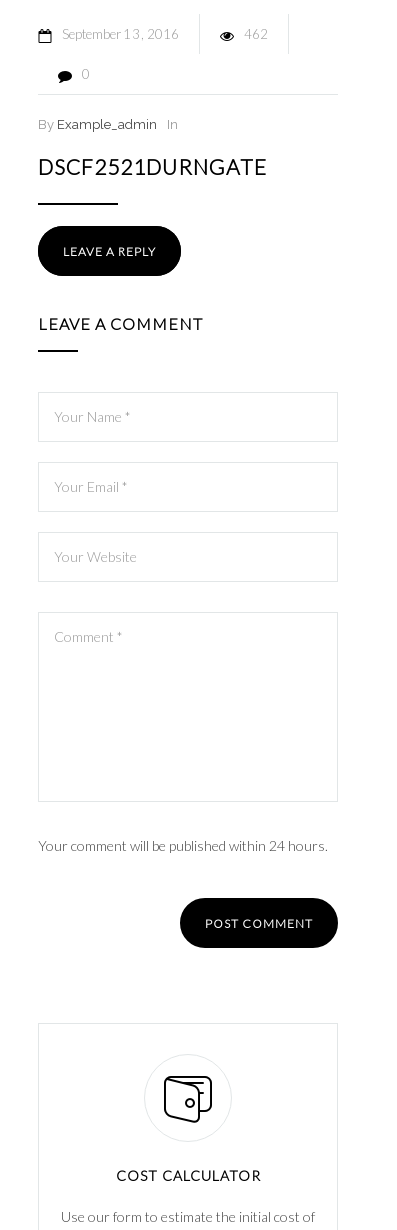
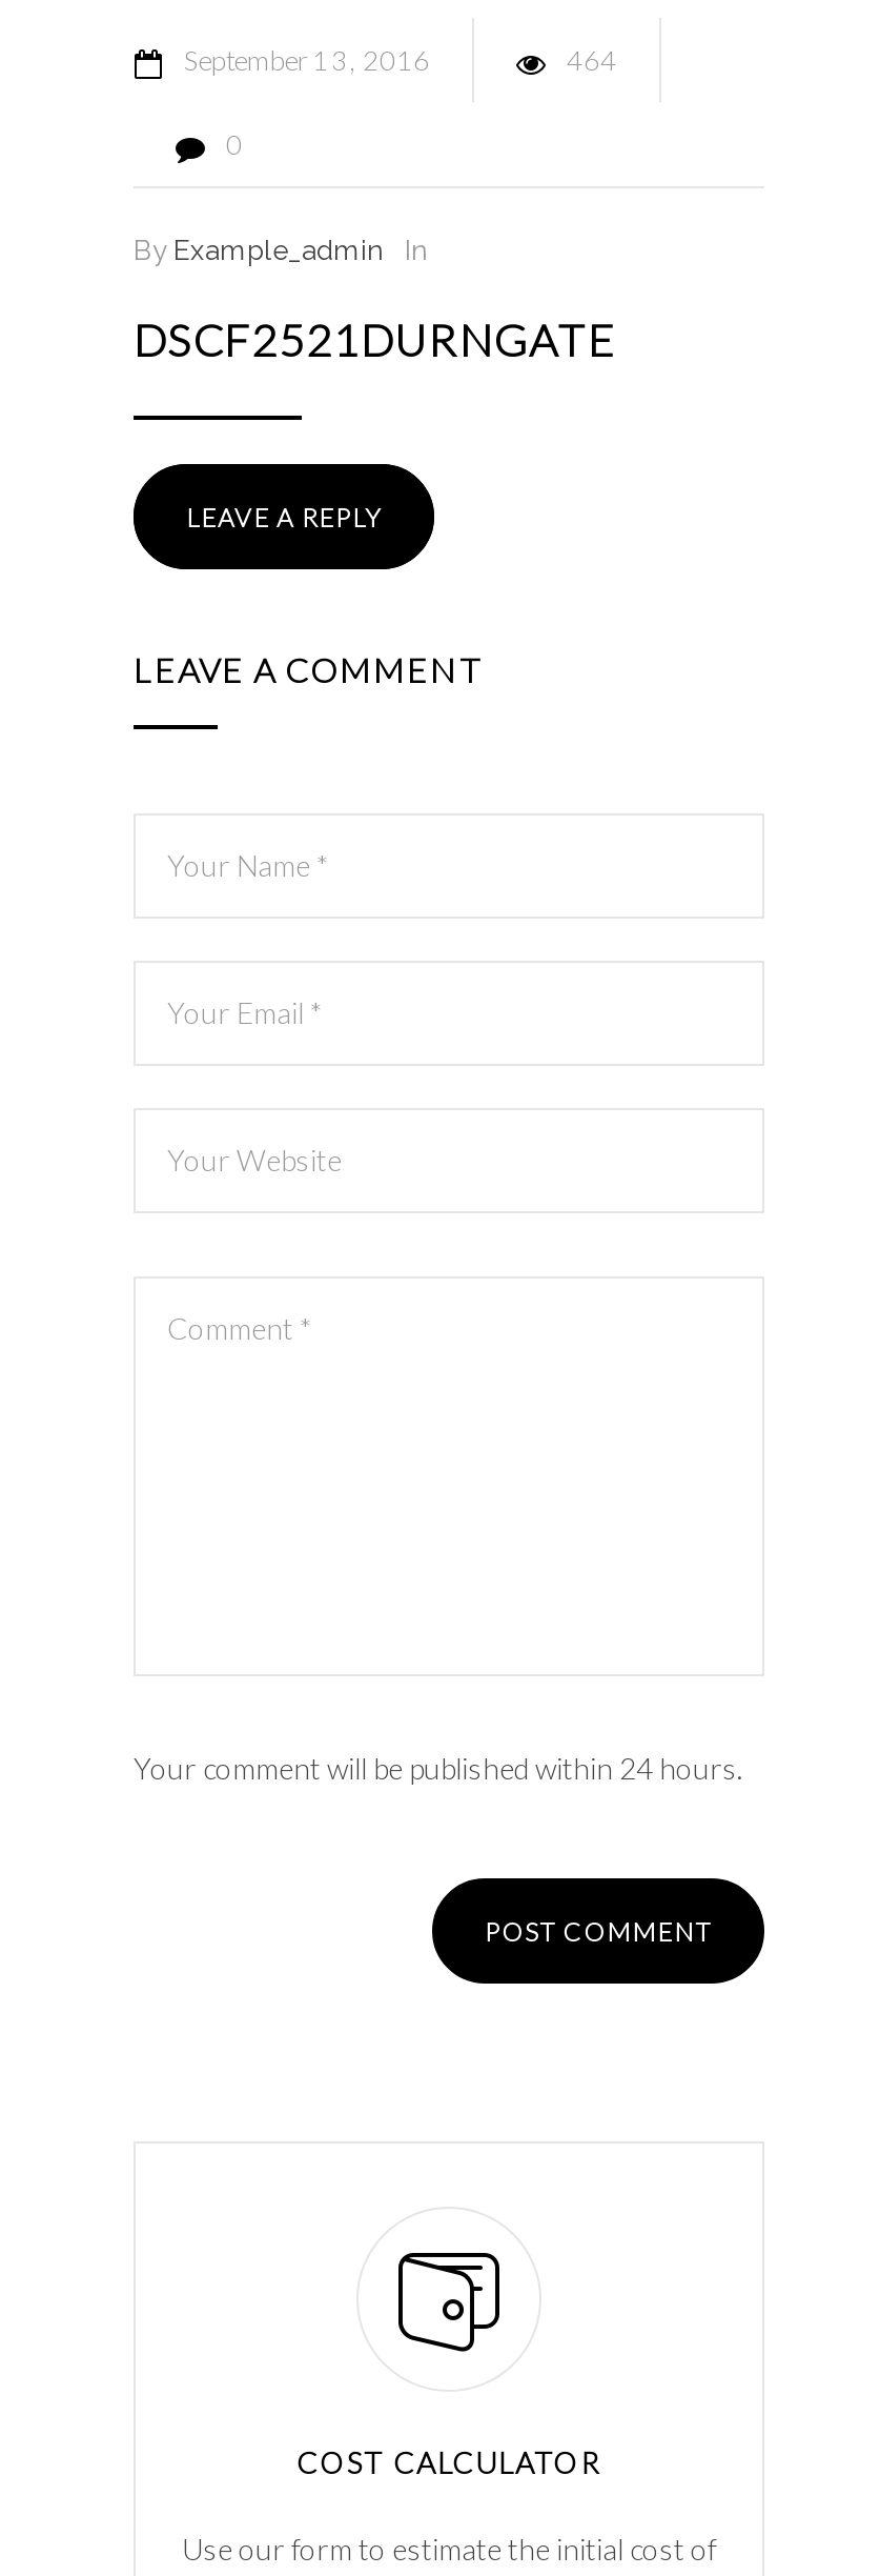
[244,26,268,42] 462 -> [567,44,617,77] 464

